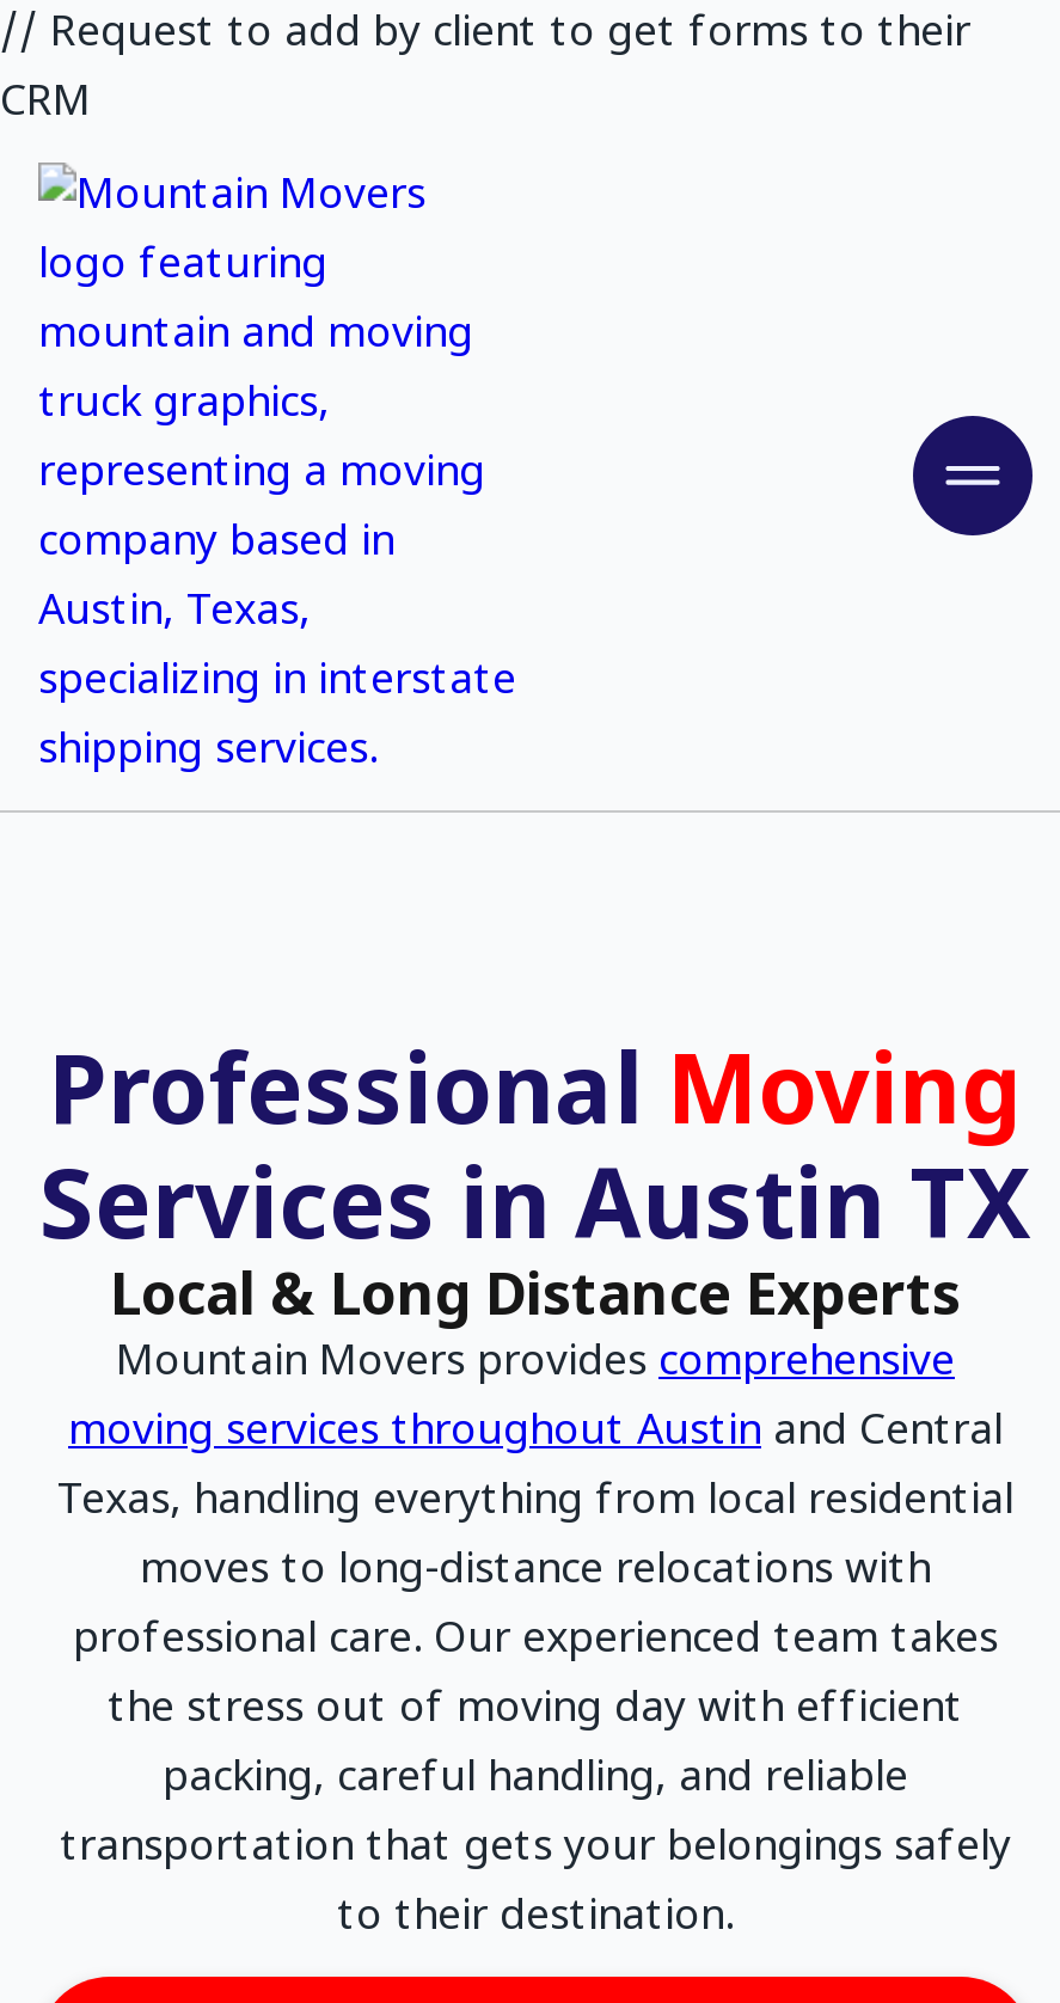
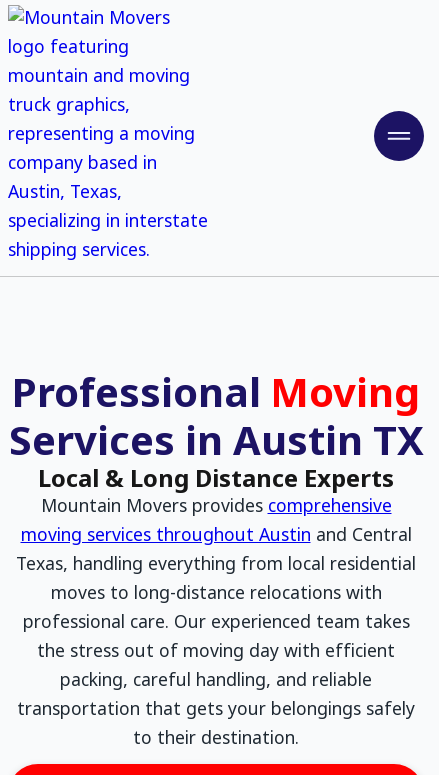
[0,7,970,131] // Request to add by client to get forms to their | CRM -> none

